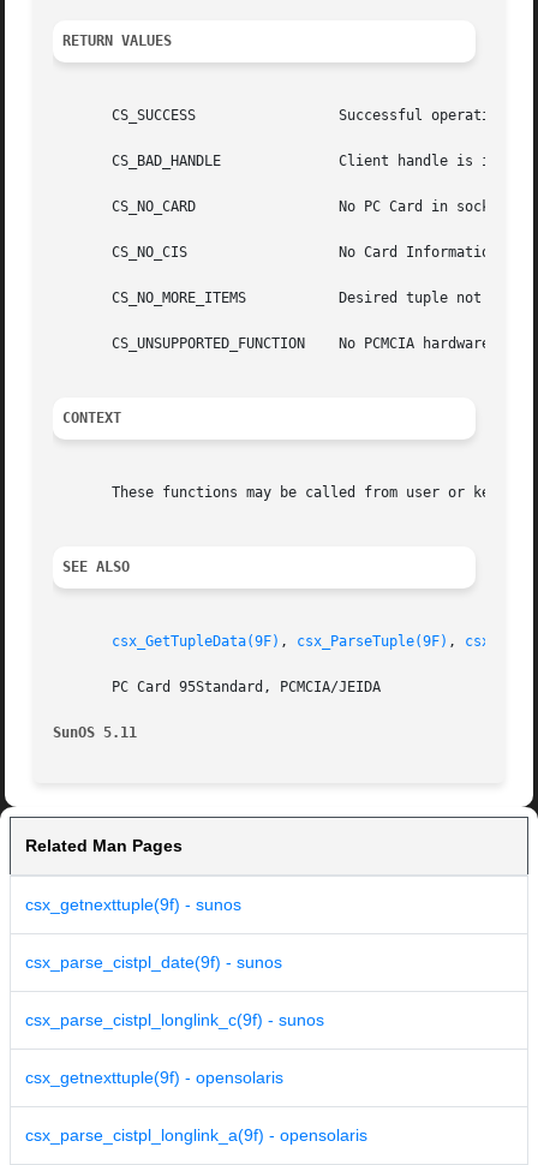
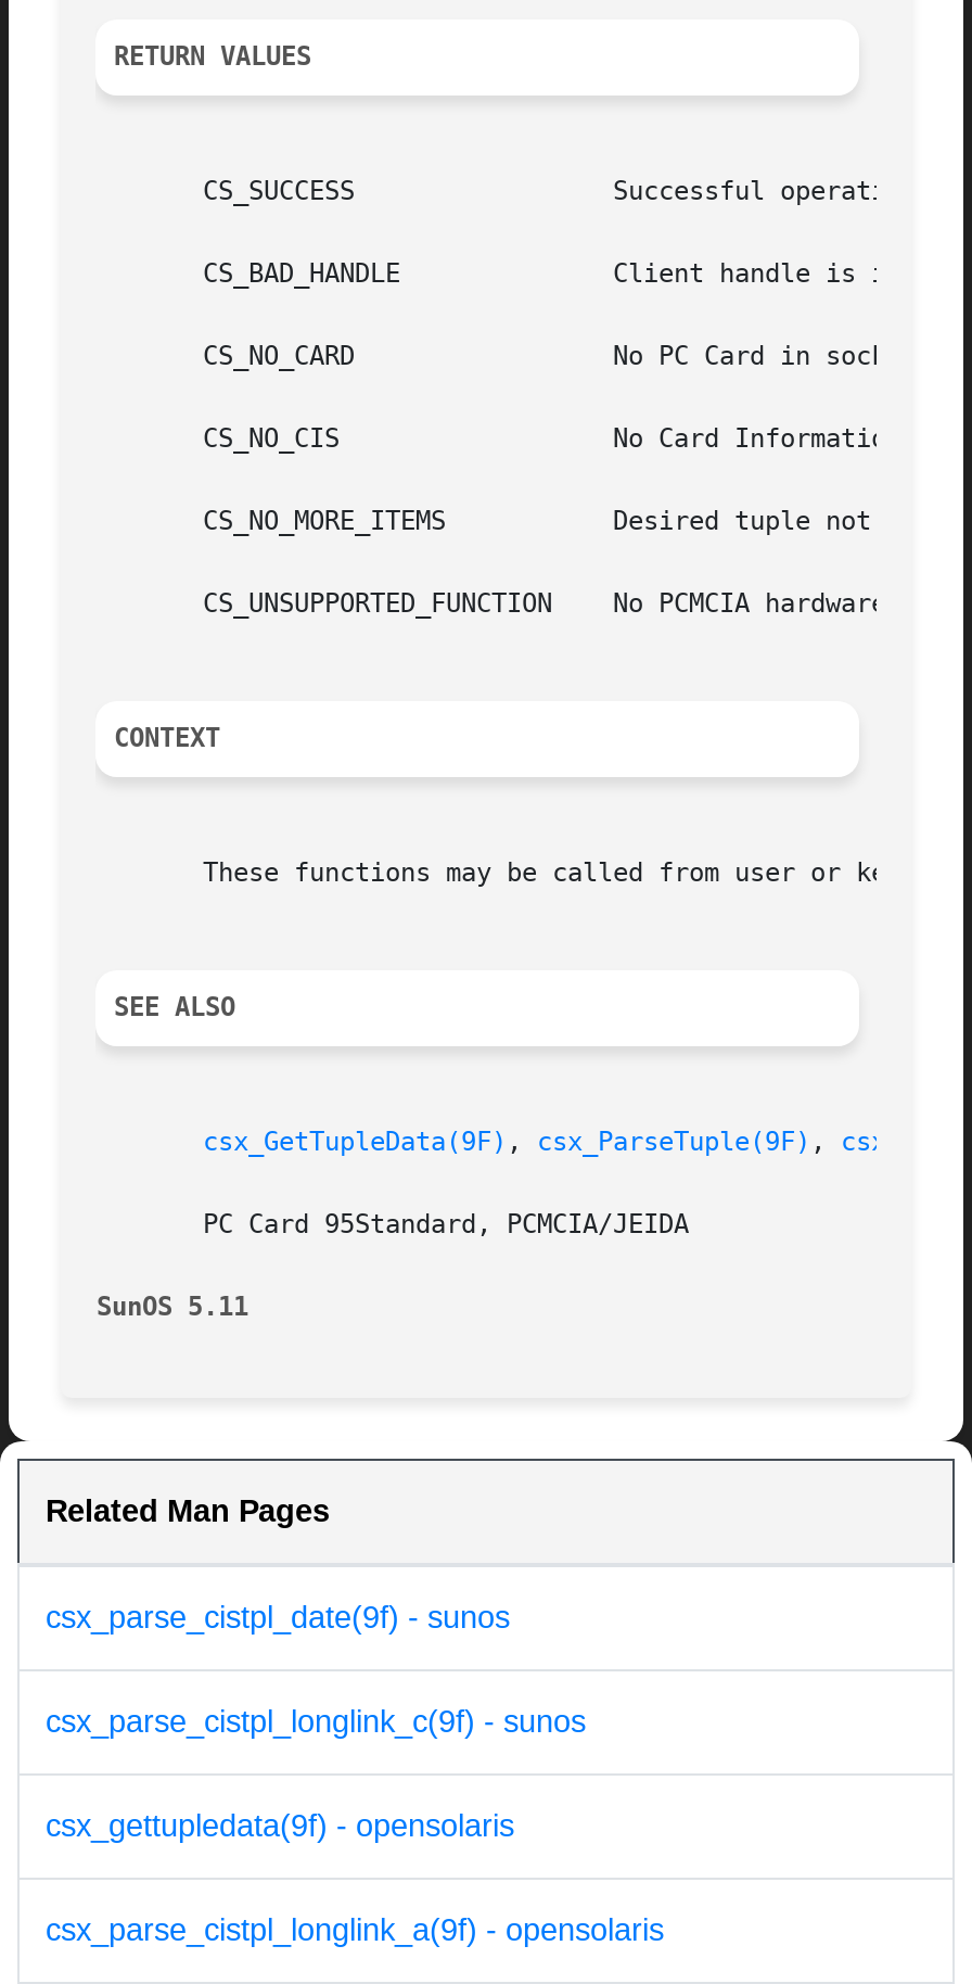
[25,895,241,914] csx_getnexttuple(9f) - sunos -> none
[25,1068,283,1087] csx_getnexttuple(9f) - opensolaris -> [46,1809,514,1844] csx_gettupledata(9f) - opensolaris

